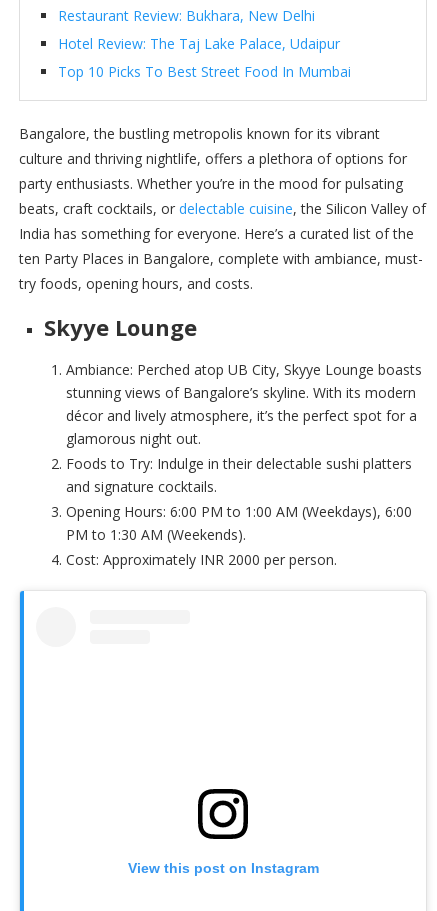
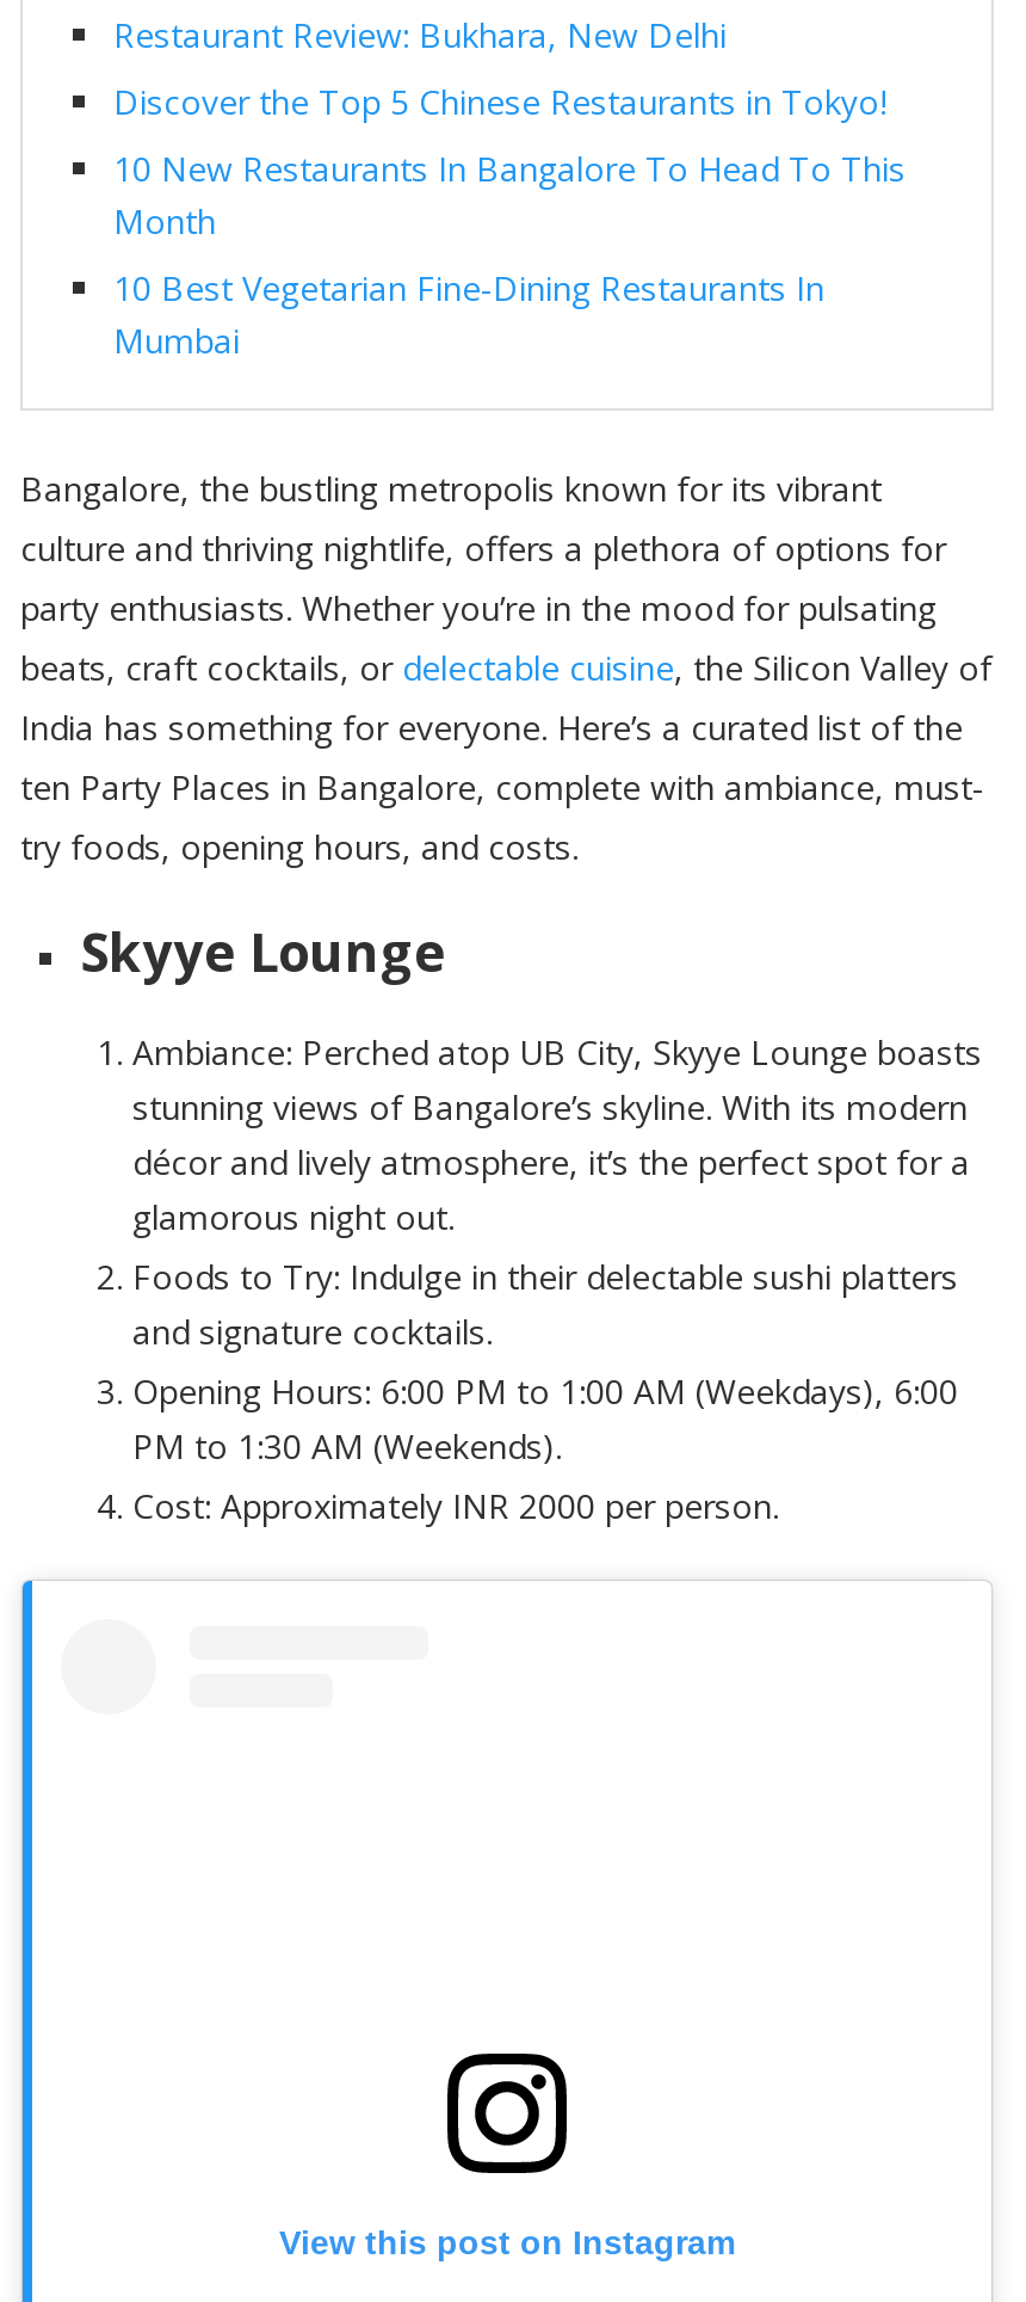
[58,34,351,81] Hotel Review: The Taj Lake Palace, Udaipur | Top 10 Picks To Best Street Food In Mumbai -> [113,79,906,363] Discover the Top 5 Chinese Restaurants in Tokyo! | 10 New Restaurants In Bangalore To Head To This | Month | 10 Best Vegetarian Fine-Dining Restaurants In | Mumbai

